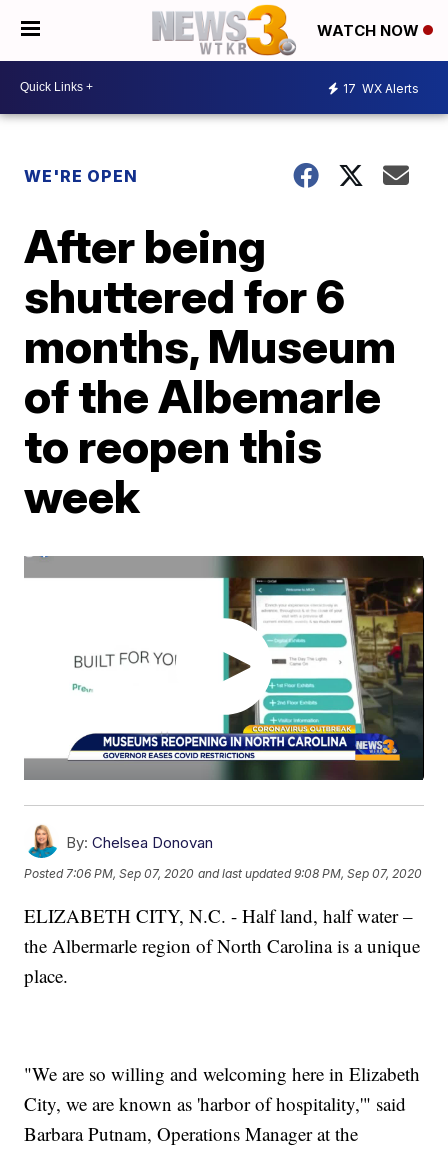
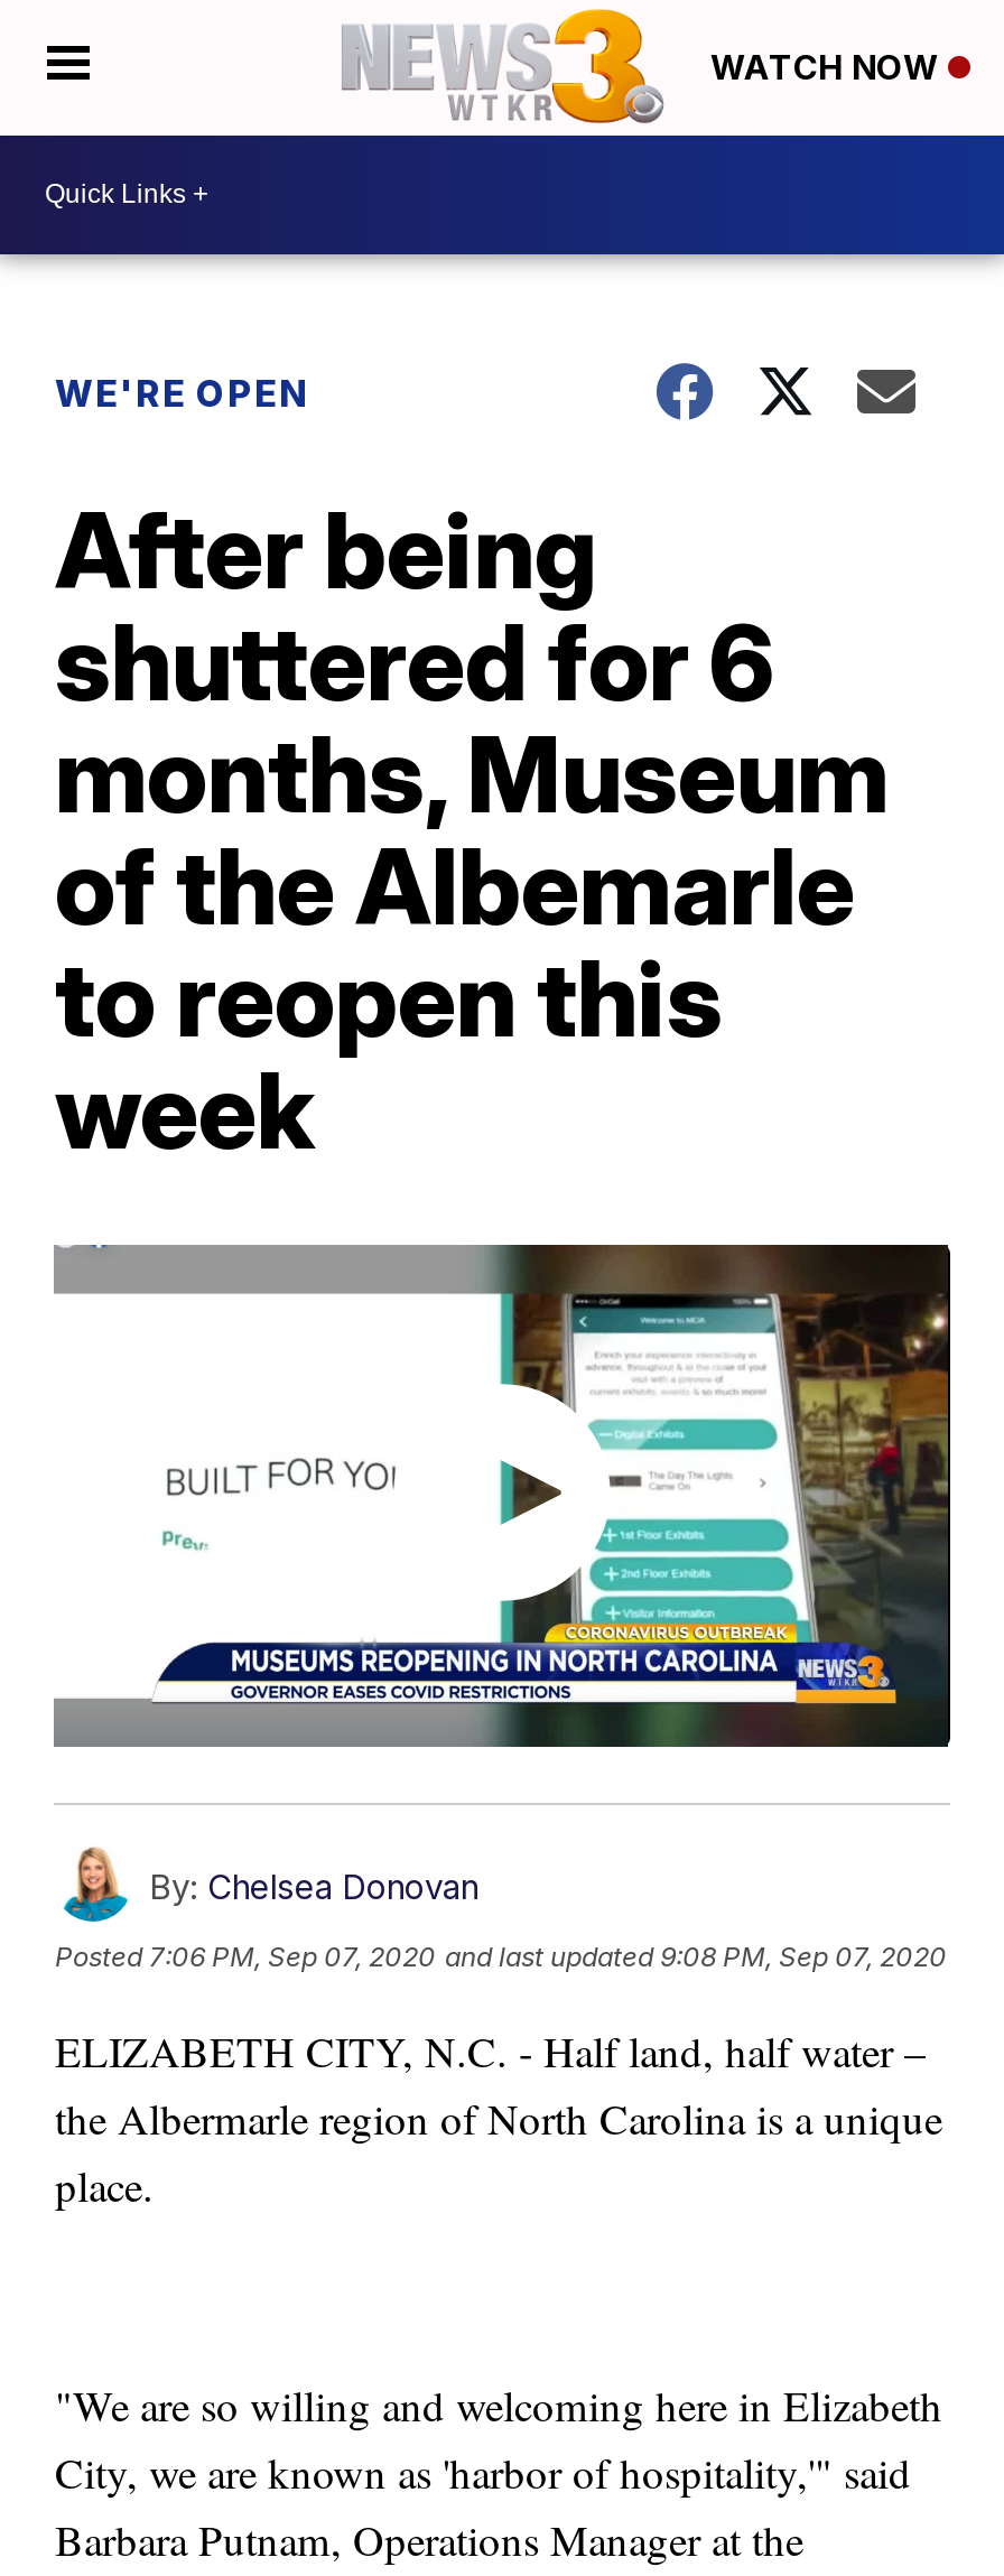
[343,81,419,96] 17 WX Alerts -> none

